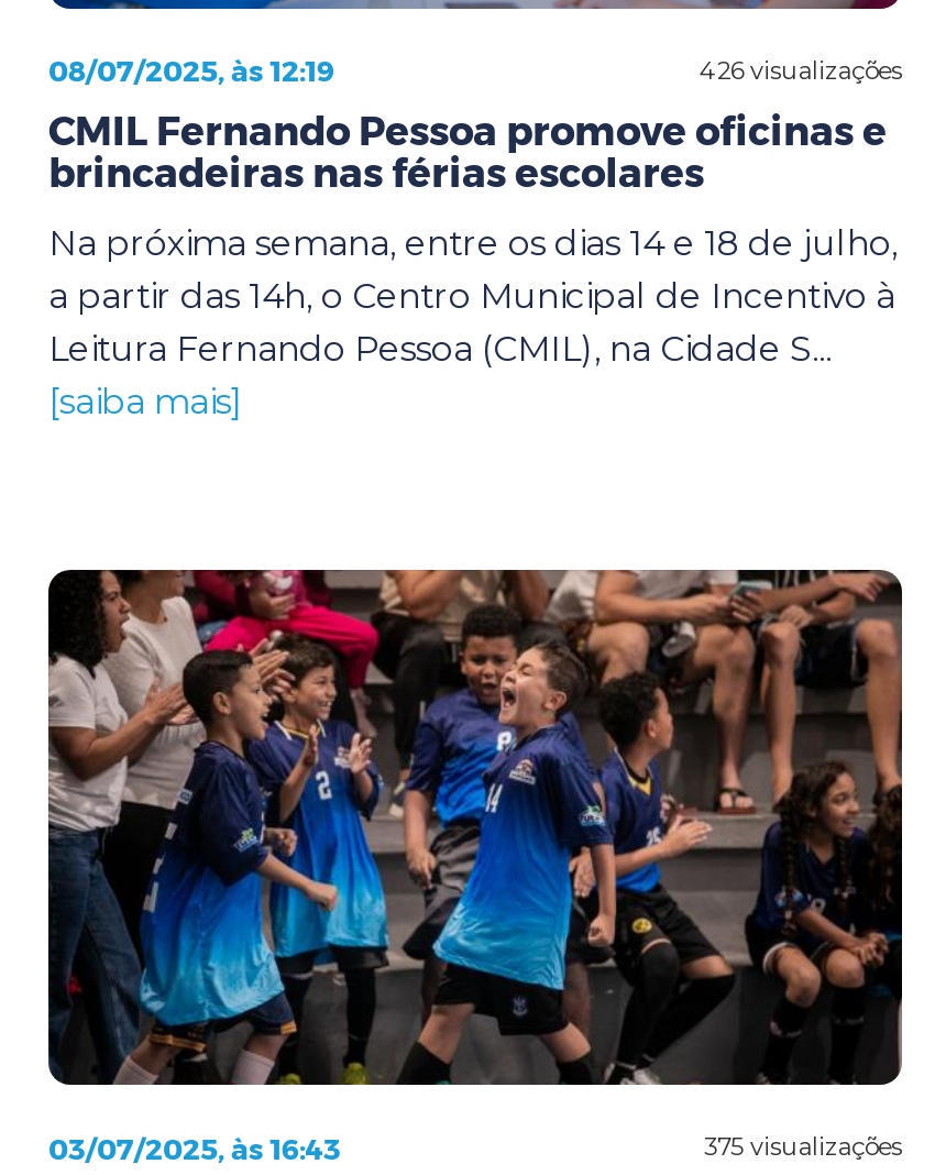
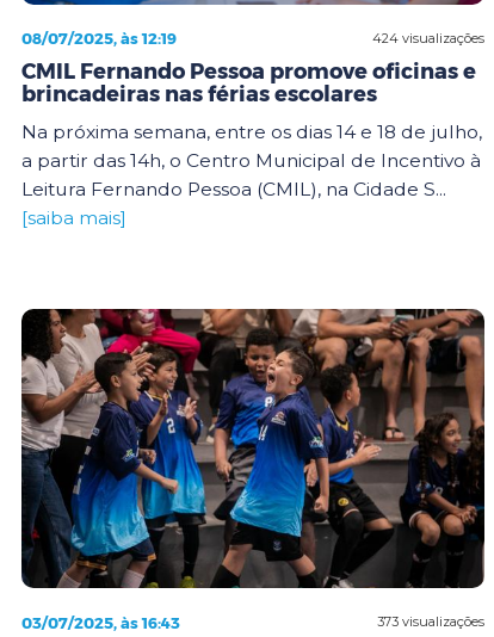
[700,54,902,85] 426 visualizações -> [372,29,484,46] 424 visualizações
[704,1131,902,1162] 375 visualizações -> [377,613,484,630] 373 visualizações

